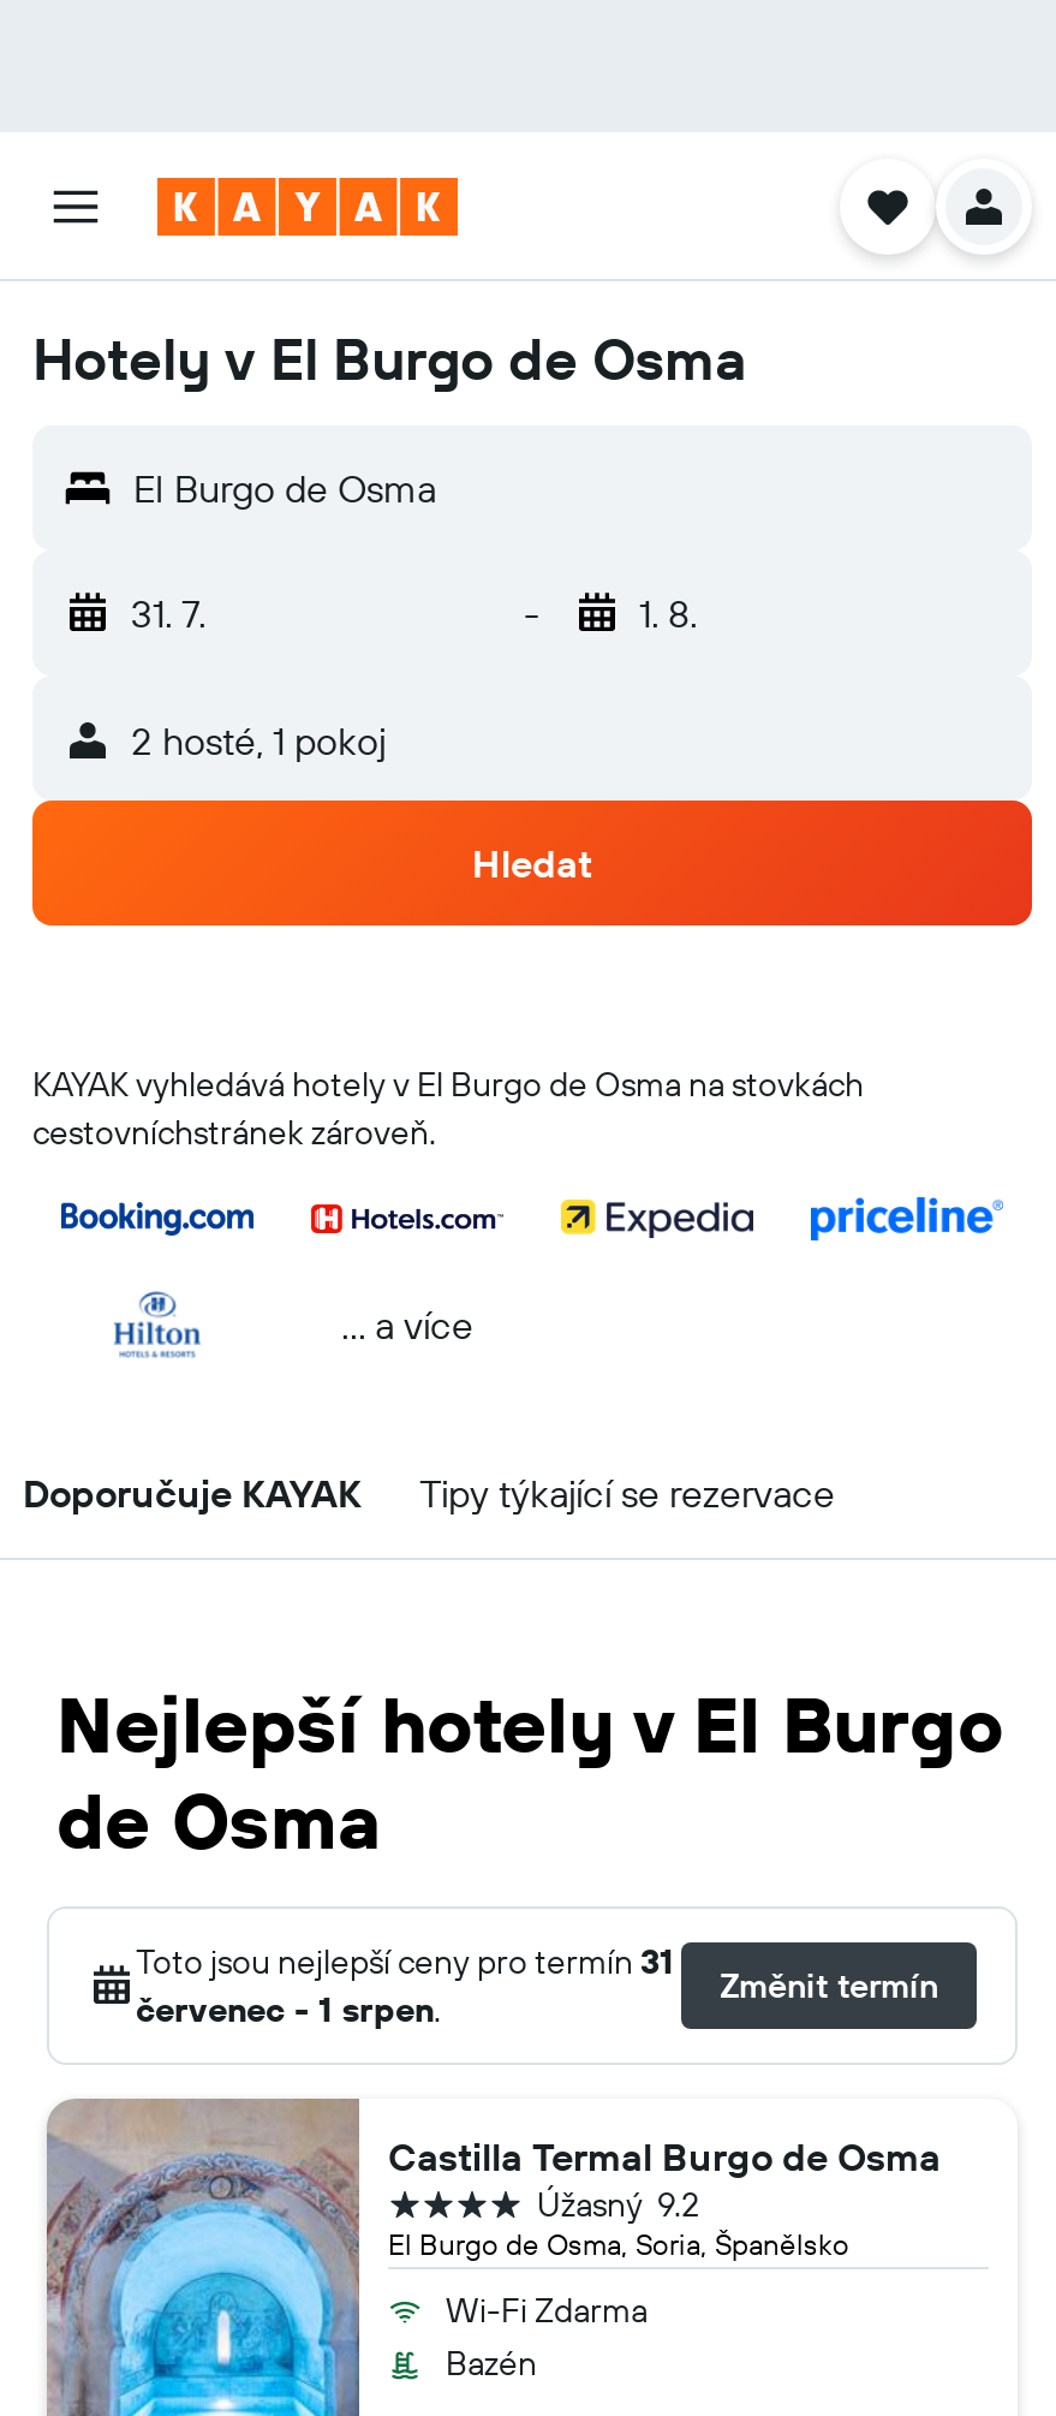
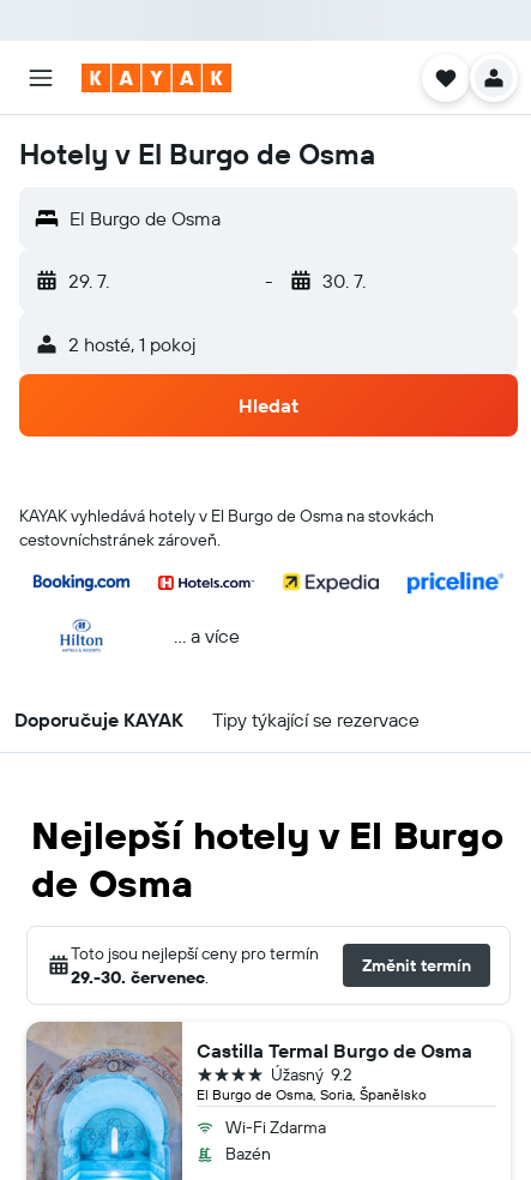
[131,589,205,637] 31. 7. -> [68,269,109,293] 29. 7.
[639,589,697,637] 1. 8. -> [322,269,365,293] 30. 7.
[136,1940,674,2031] Toto jsou nejlepší ceny pro termín 31 | červenec - 1 srpen. -> [71,943,319,988] Toto jsou nejlepší ceny pro termín | 29.-30. červenec.

